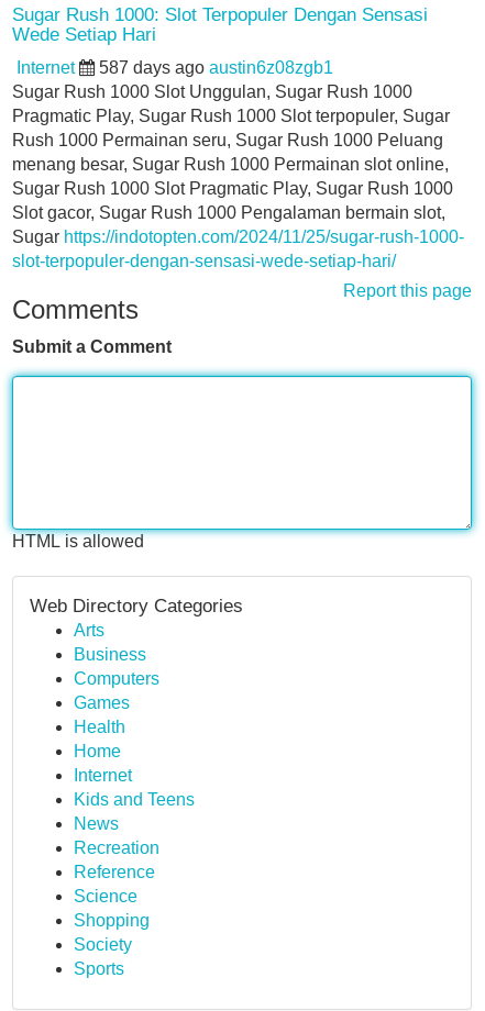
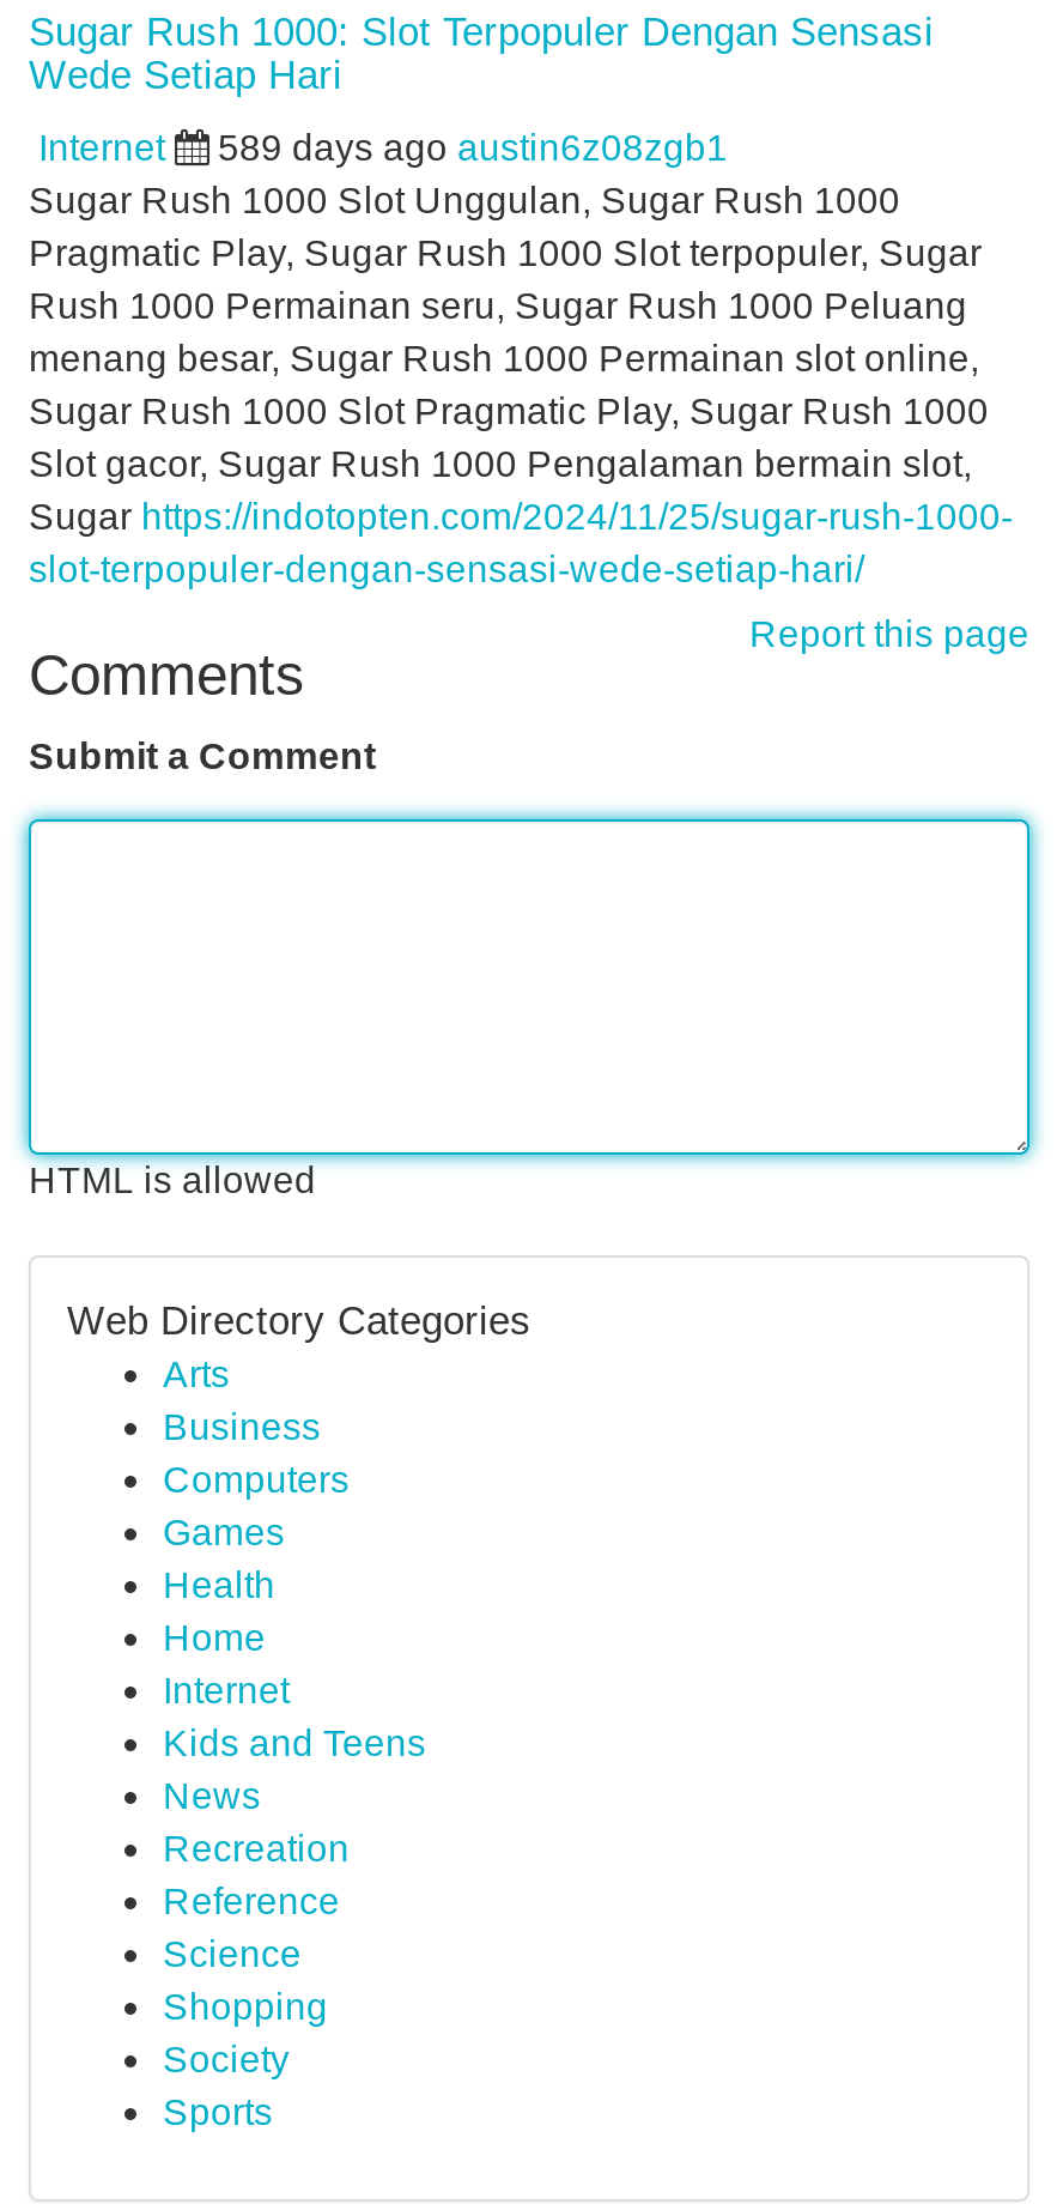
[99,58,333,77] 587 days ago austin6z08zgb1 -> [218,127,728,168] 589 days ago austin6z08zgb1

